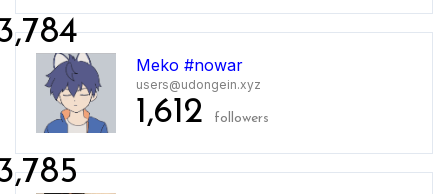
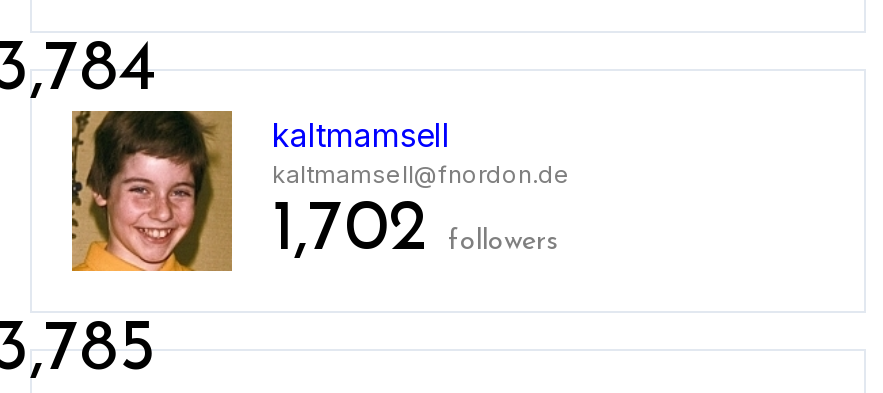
[36,53,261,134] [image] | Meko #nowar | users@udongein.xyz | 1,612 -> [70,109,570,273] [image] | kaltmamsell | kaltmamsell@fnordon.de | 1,702

